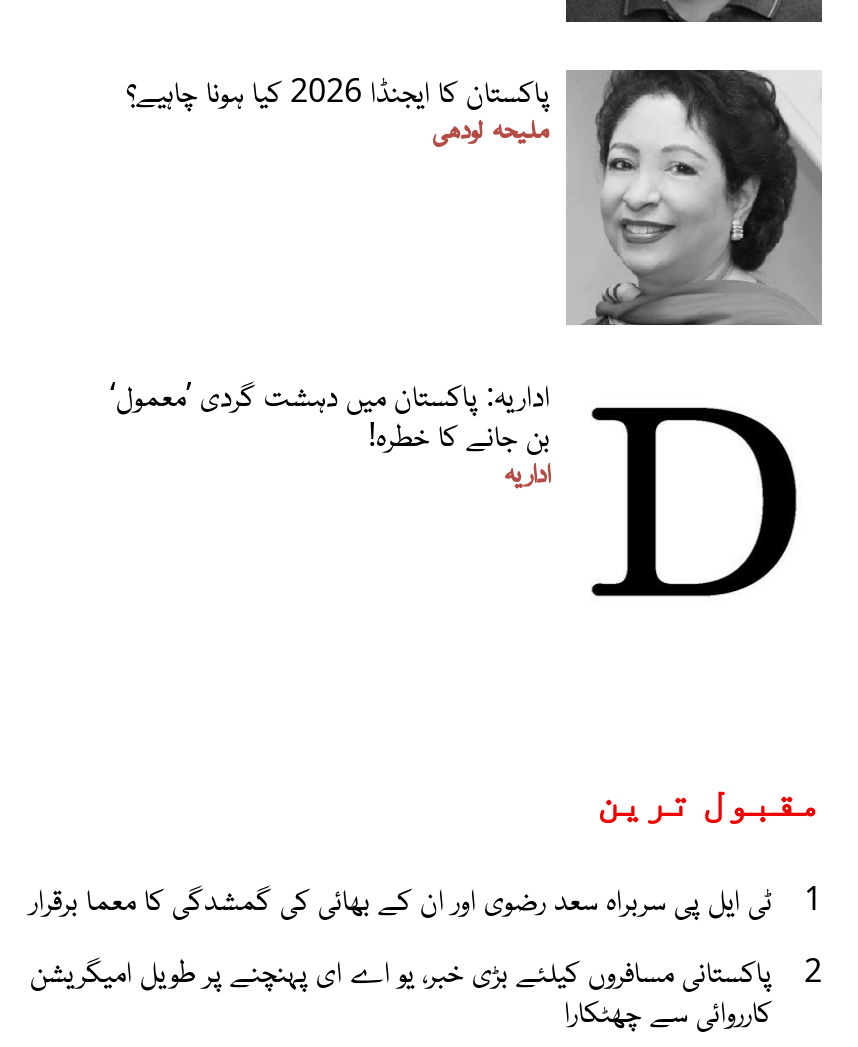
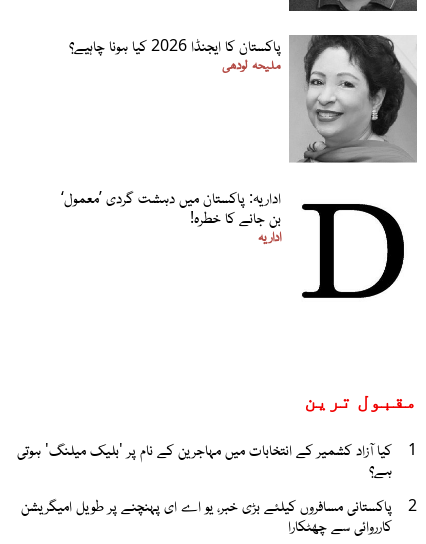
[30,877,772,921] ٹی ایل پی سربراہ سعد رضوی اور ان کے بھائی کی گمشدگی کا معما برقرار -> [17,438,392,480] کیا آزاد کشمیر کے انتخابات میں مہاجرین کے نام پر 'بلیک میلنگ' ہوتی | ہے؟

